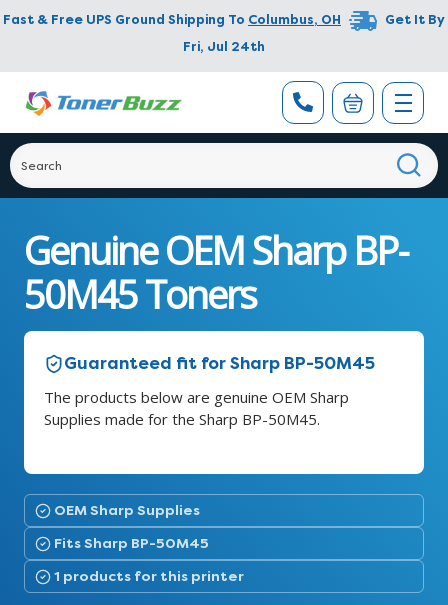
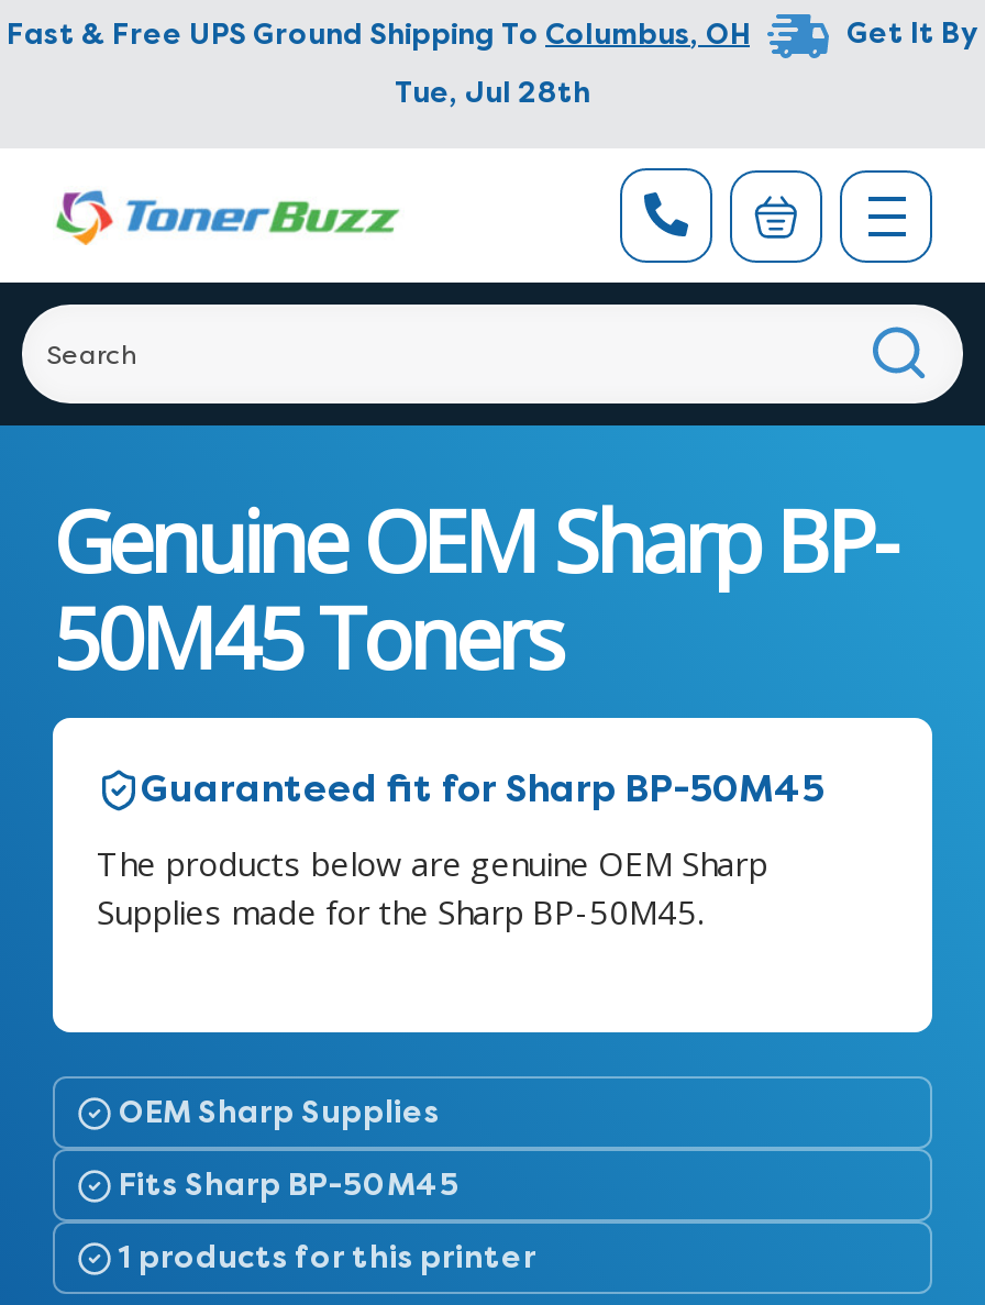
[183,38,265,55] Fri, Jul 24th -> [395,74,590,111] Tue, Jul 28th

